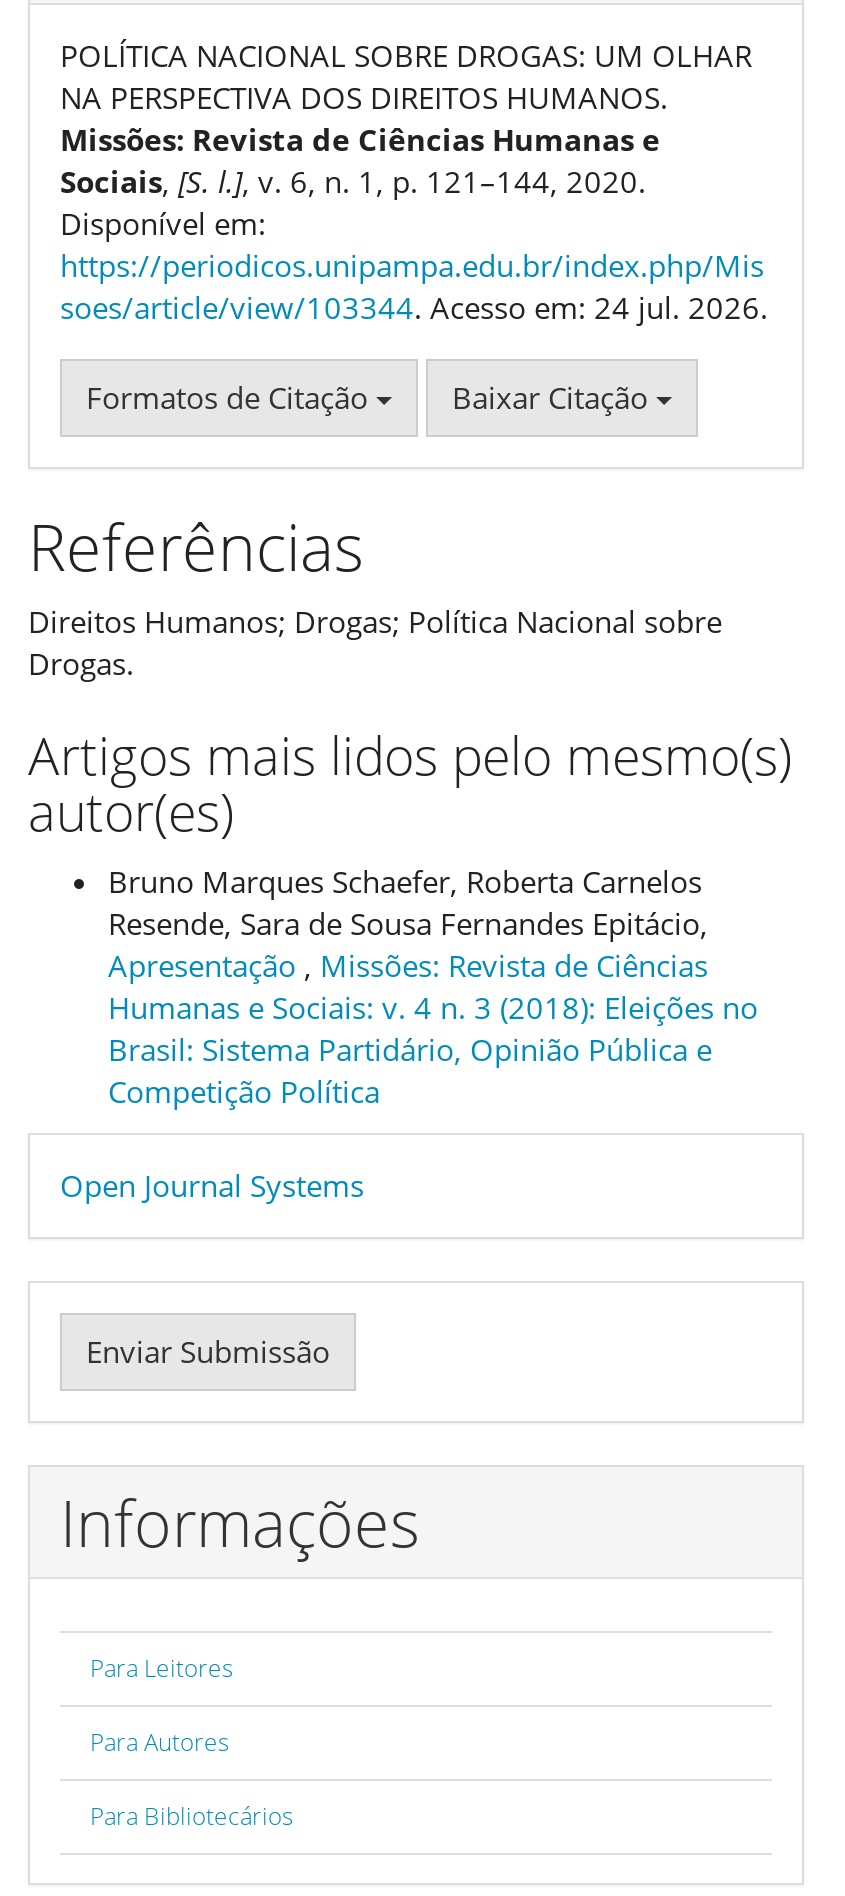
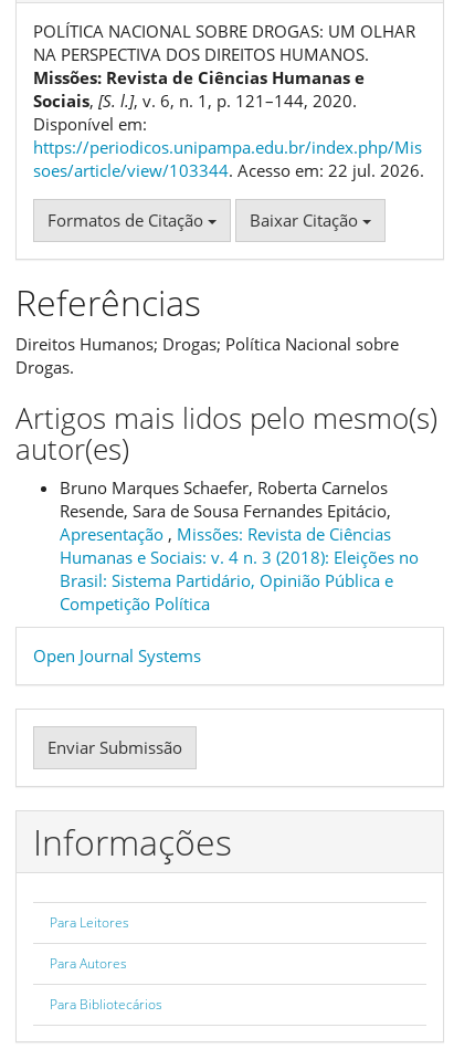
[60,286,768,326] soes/article/view/103344. Acesso em: 24 jul. 2026. -> [33,159,424,181] soes/article/view/103344. Acesso em: 22 jul. 2026.

